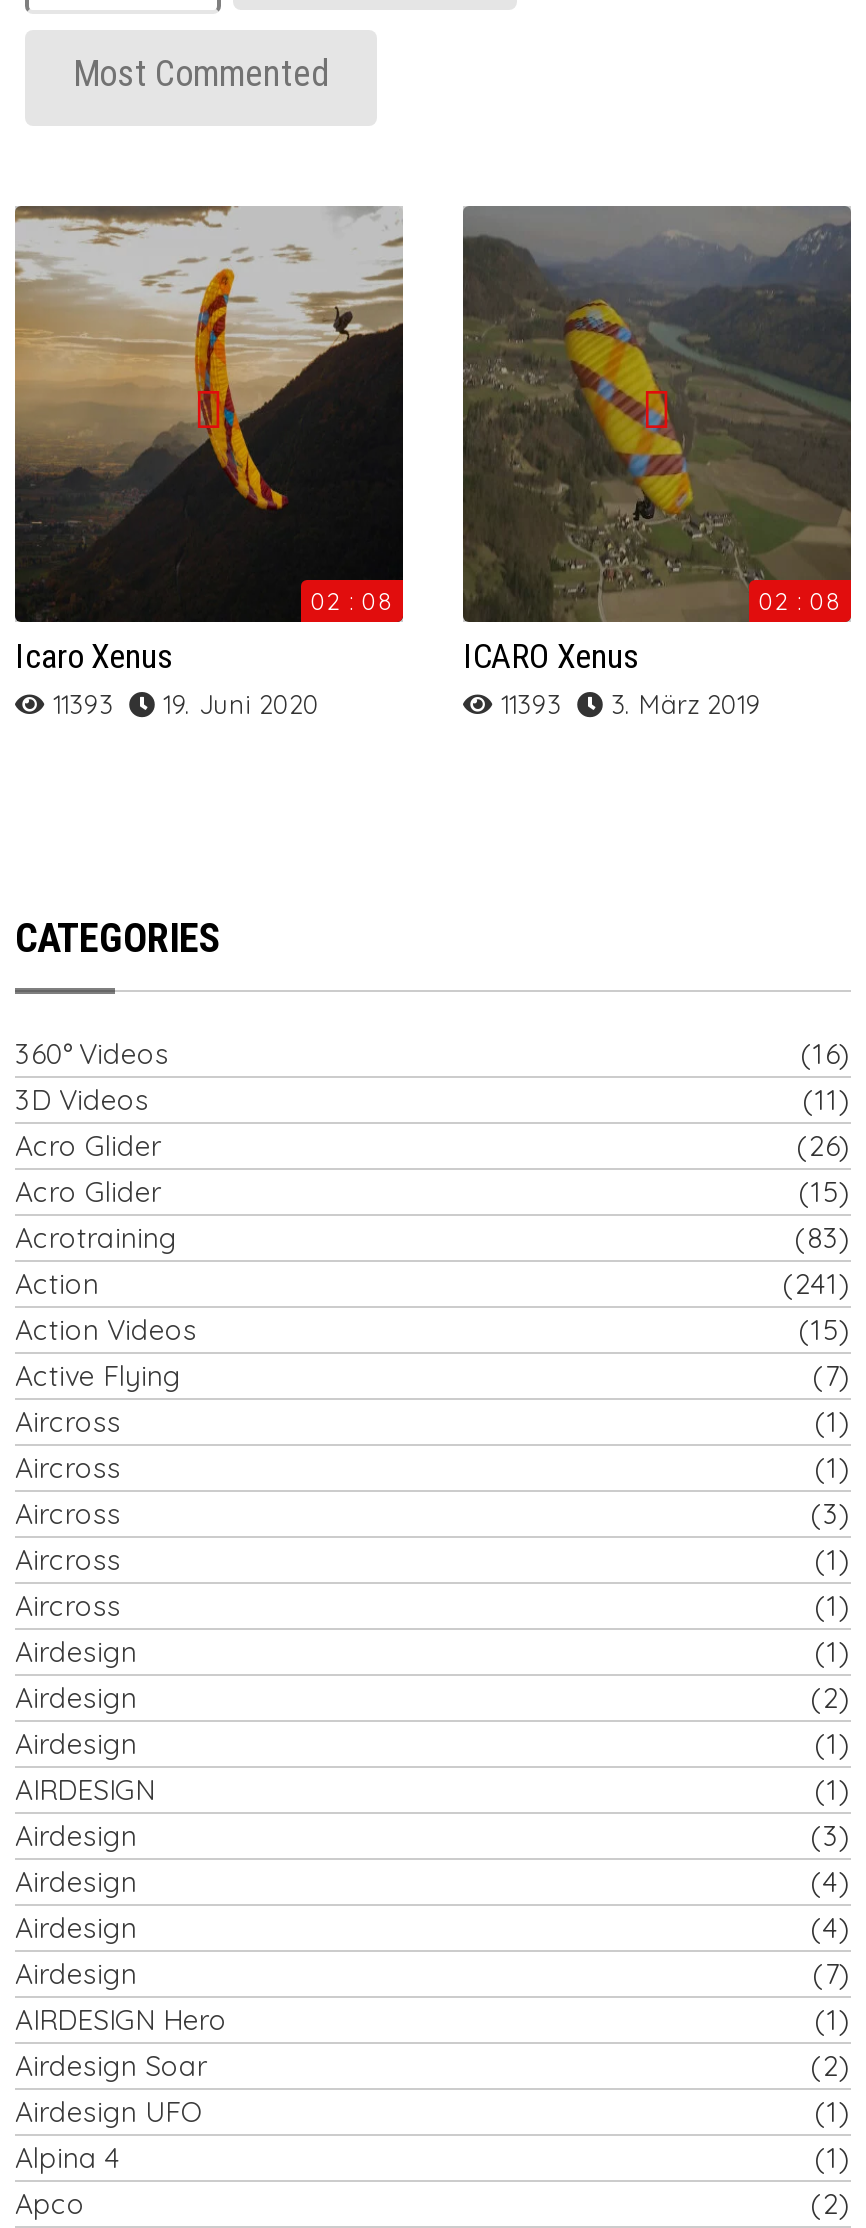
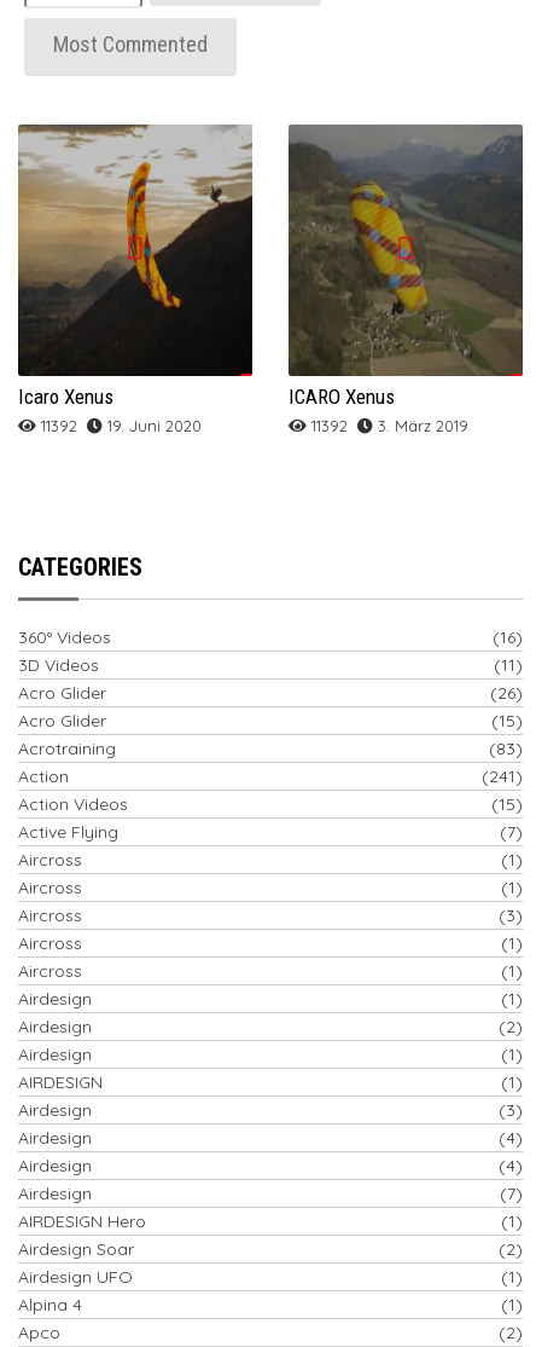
[310,586,393,616] 02 : 08 -> none
[758,586,841,616] 02 : 08 -> none
[53,688,319,720] 11393 19. Juni 2020 -> [41,416,202,435] 11392 19. Juni 2020
[501,688,761,720] 11393 3. März 2019 -> [311,416,468,435] 11392 3. März 2019

